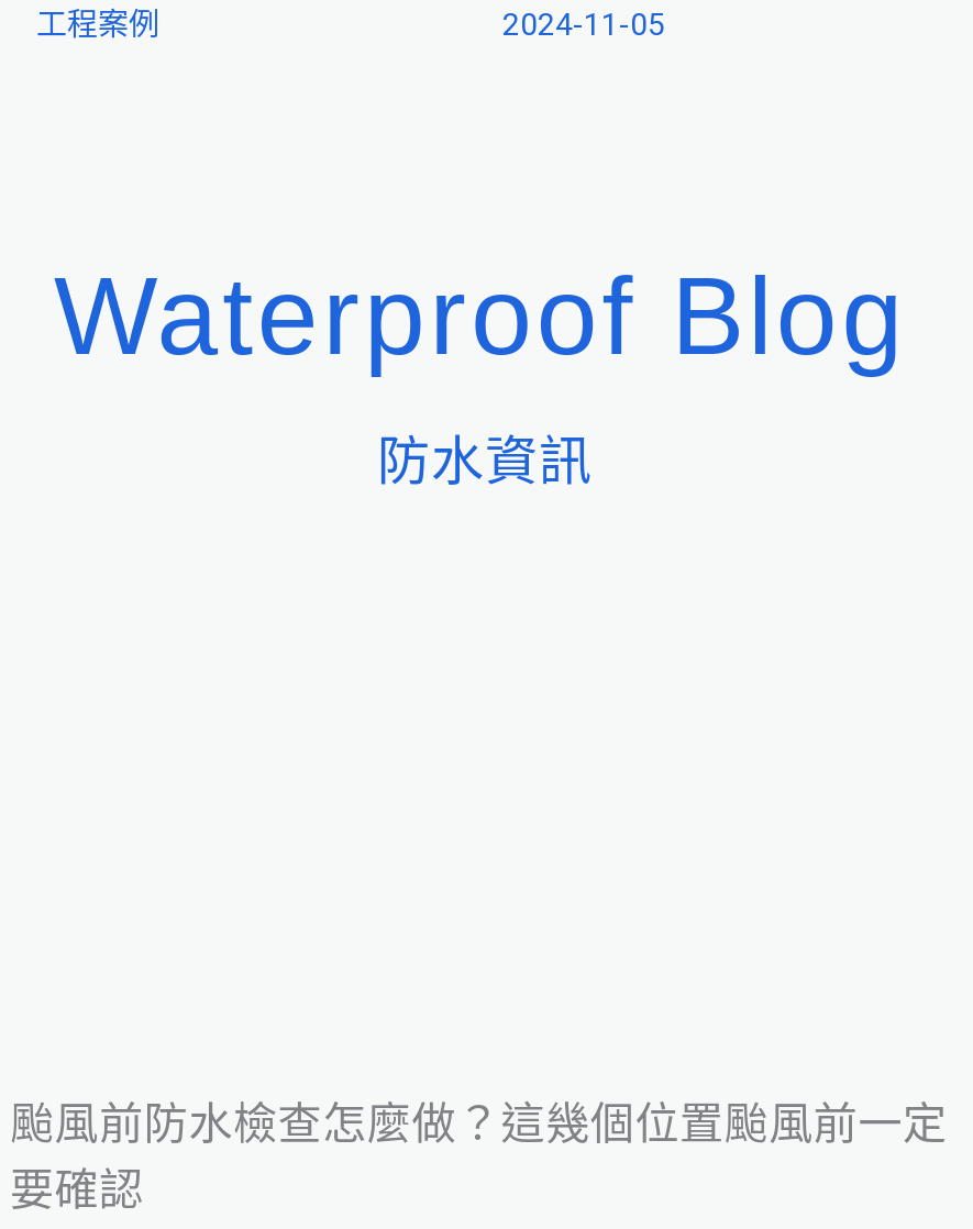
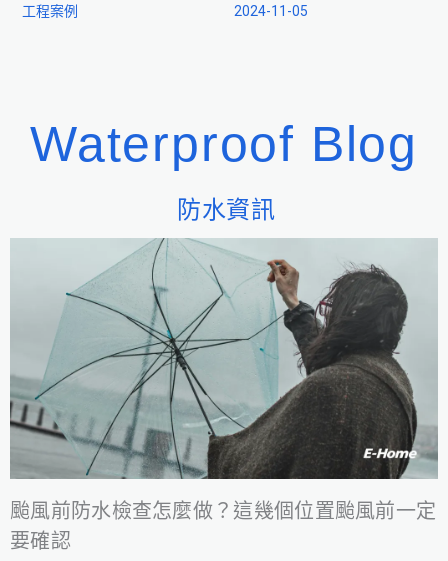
none -> [9,237,439,480] [image]

